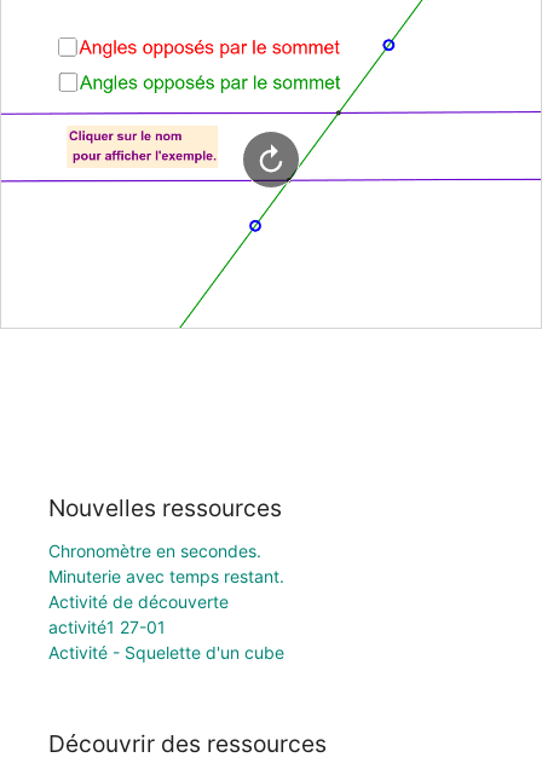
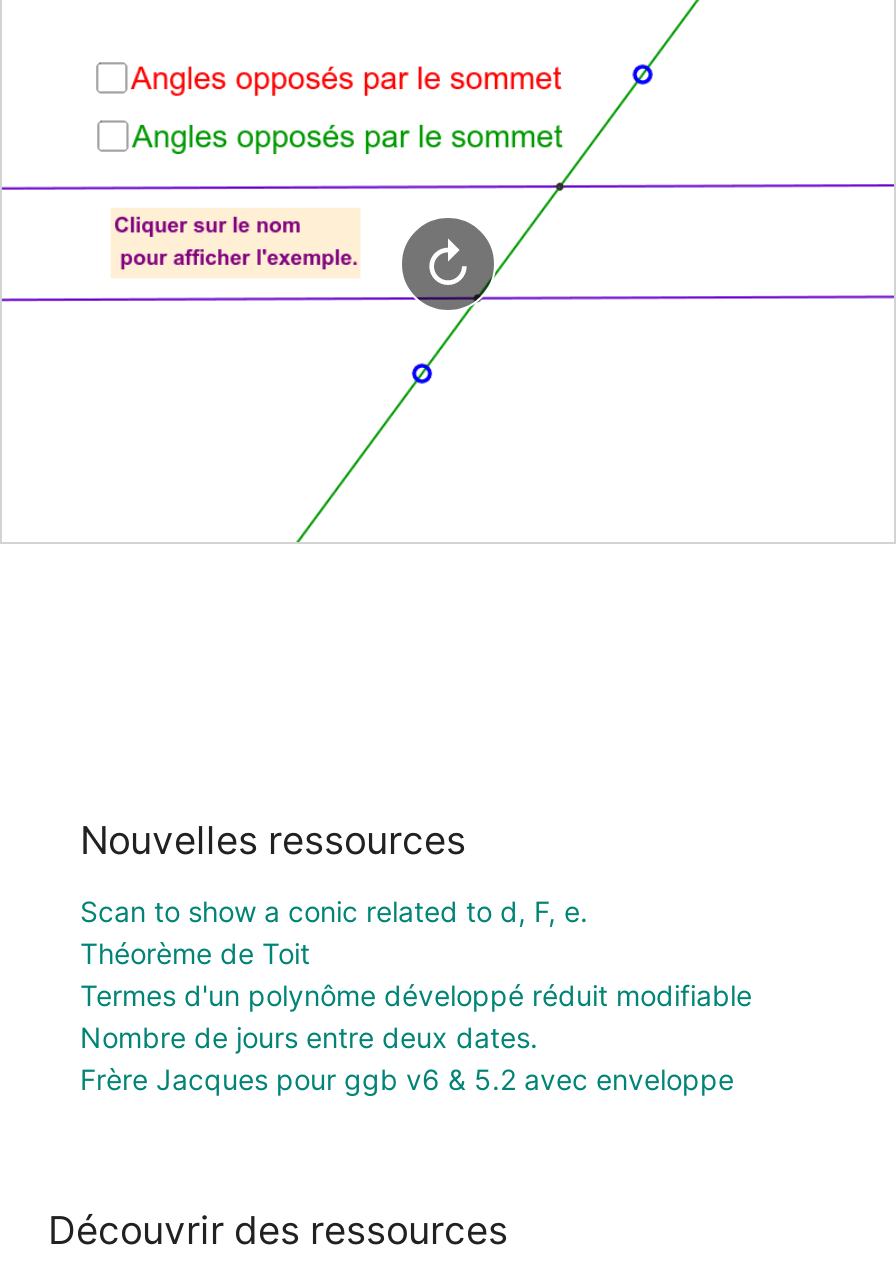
[48,540,284,662] Chronomètre en secondes. | Minuterie avec temps restant. | Activité de découverte | activité1 27-01 | Activité - Squelette d'un cube -> [80,894,752,1096] Scan to show a conic related to d, F, e. | Théorème de Toit | Termes d'un polynôme développé réduit modifiable | Nombre de jours entre deux dates. | Frère Jacques pour ggb v6 & 5.2 avec enveloppe

